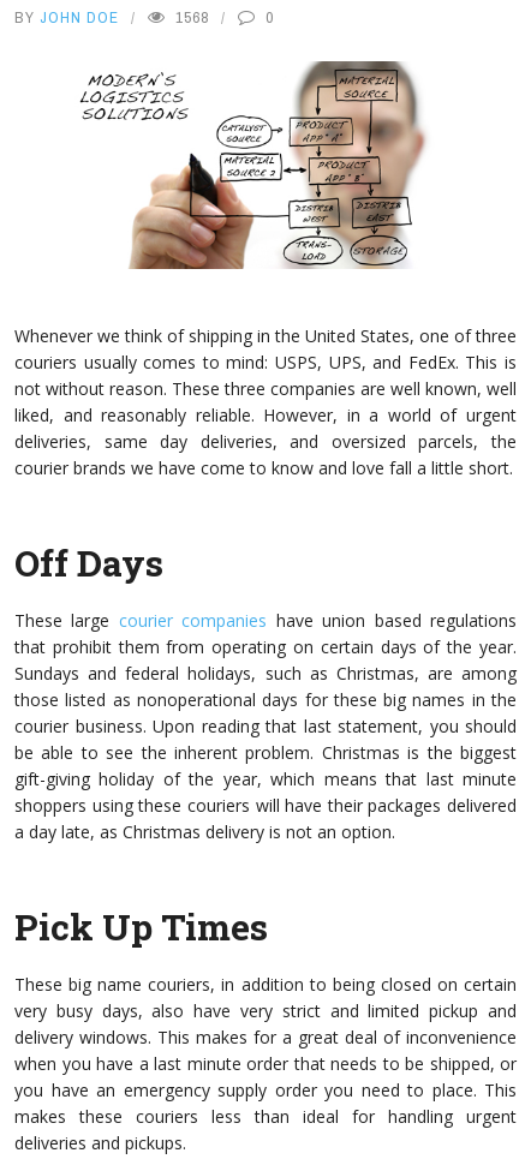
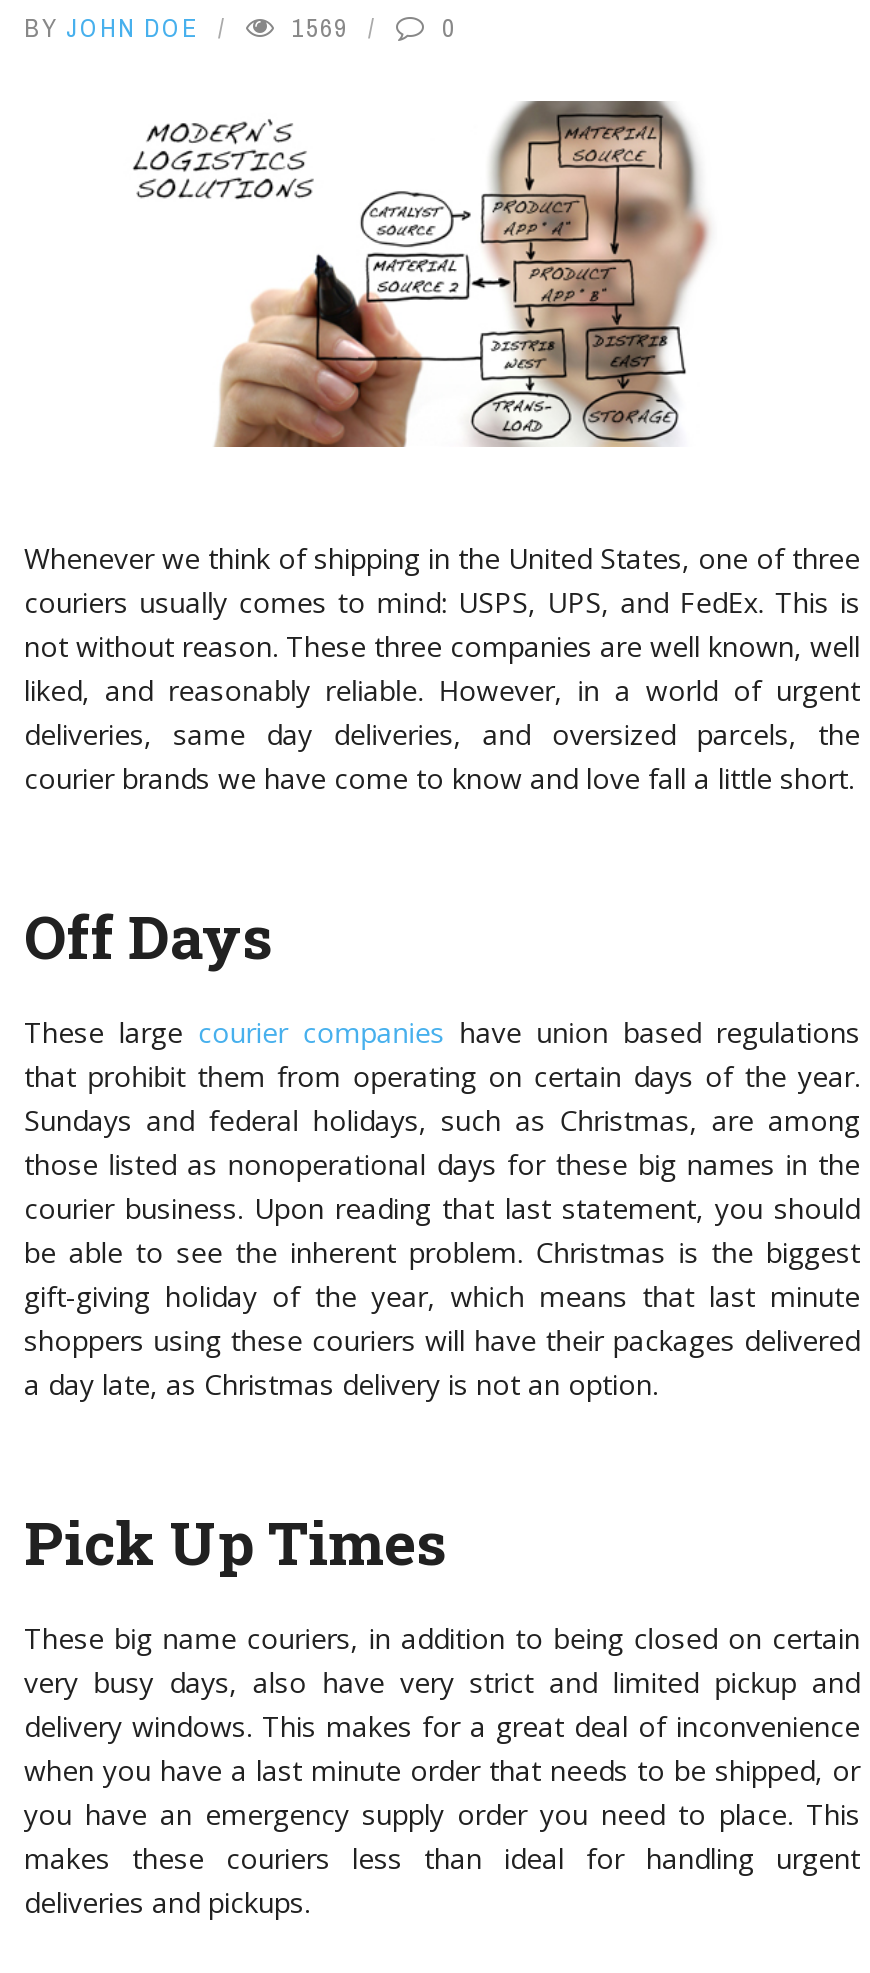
[175,7,209,28] 1568 -> [292,11,348,45] 1569

